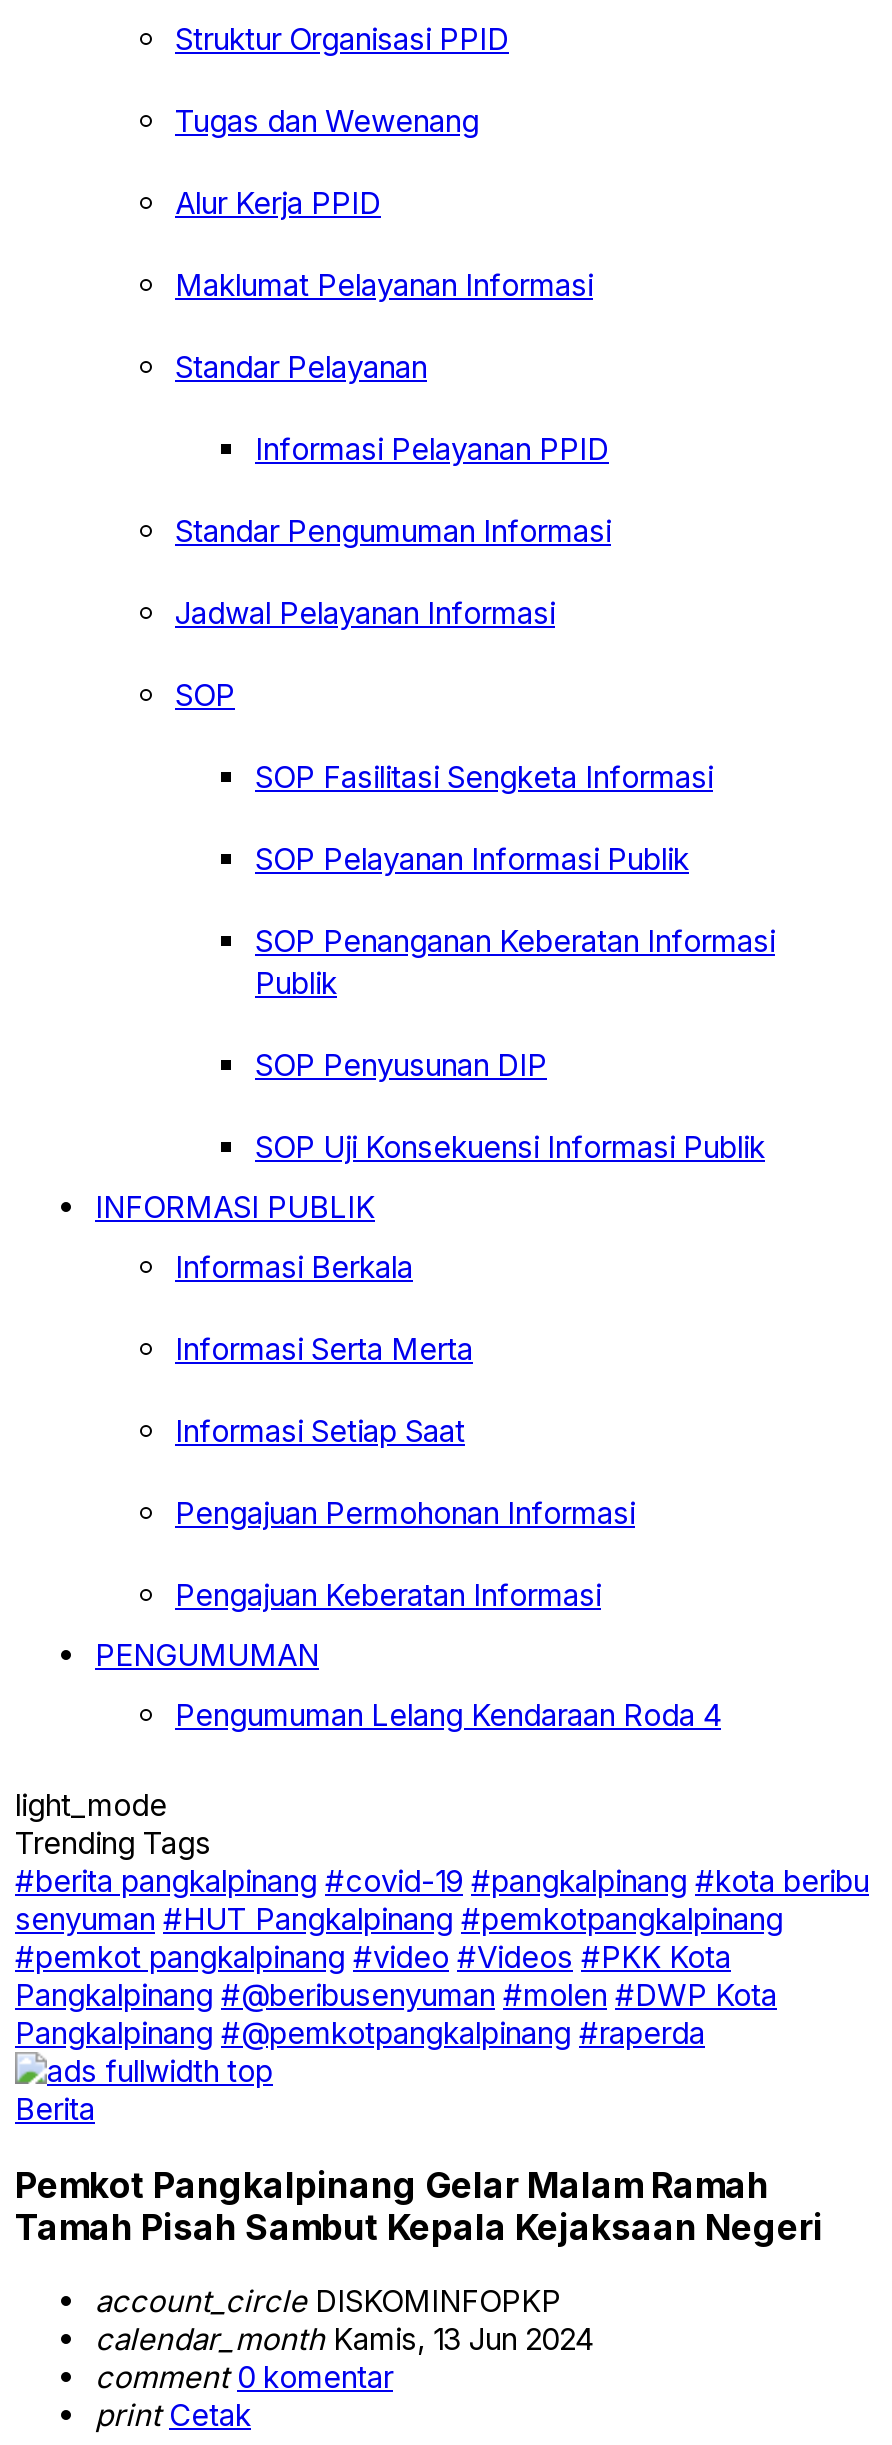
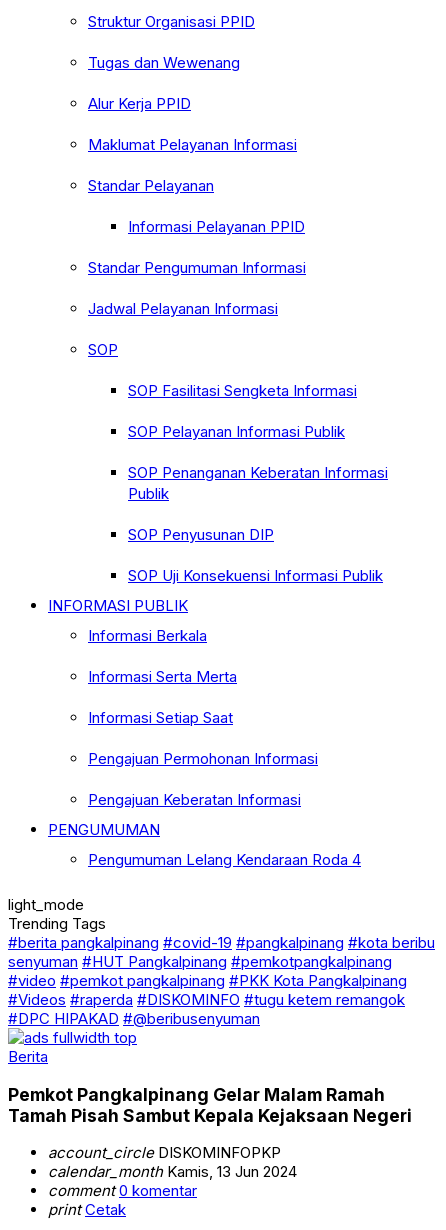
[15,1938,777,2052] #pemkot pangkalpinang #video #Videos #PKK Kota | Pangkalpinang #@beribusenyuman #molen #DWP Kota | Pangkalpinang #@pemkotpangkalpinang #raperda -> [8,971,407,1028] #video #pemkot pangkalpinang #PKK Kota Pangkalpinang | #Videos #raperda #DISKOMINFO #tugu ketem remangok | #DPC HIPAKAD #@beribusenyuman

